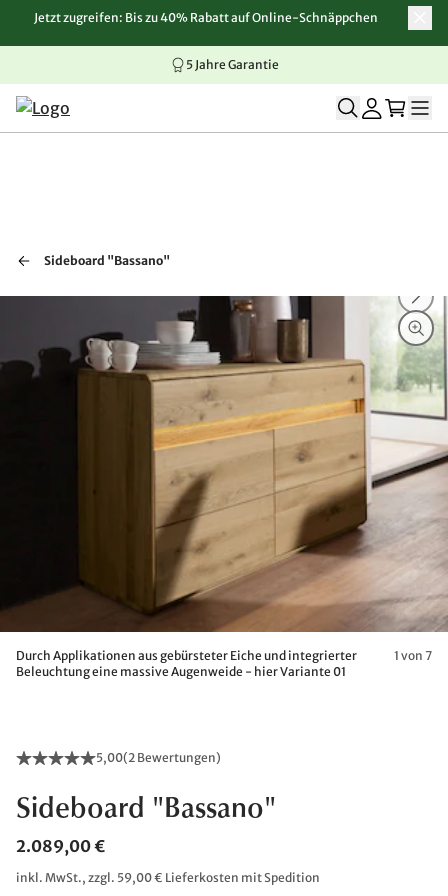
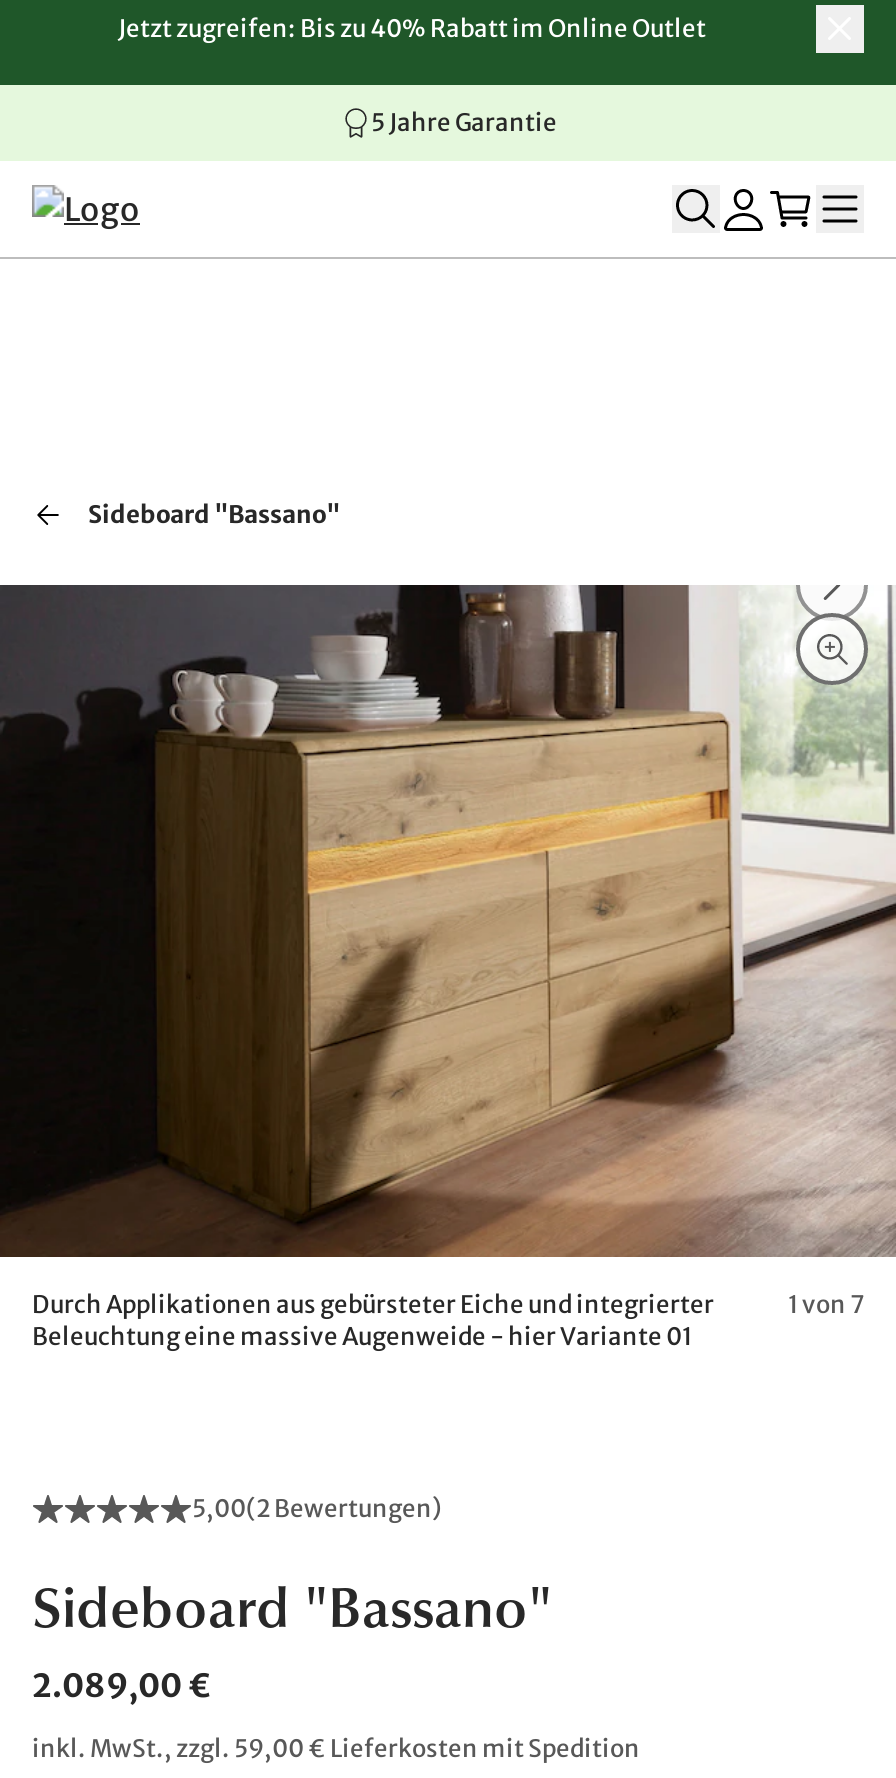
[34,10,378,25] Jetzt zugreifen: Bis zu 40% Rabatt auf Online-Schnäppchen -> [118,13,706,43] Jetzt zugreifen: Bis zu 40% Rabatt im Online Outlet

